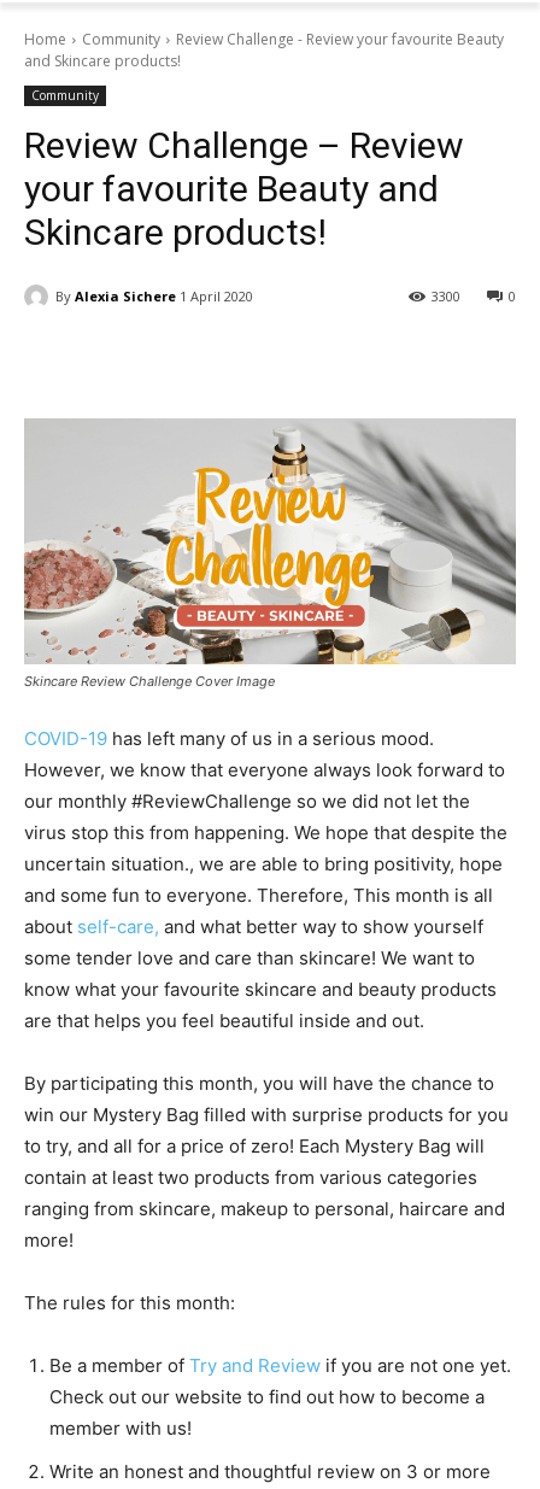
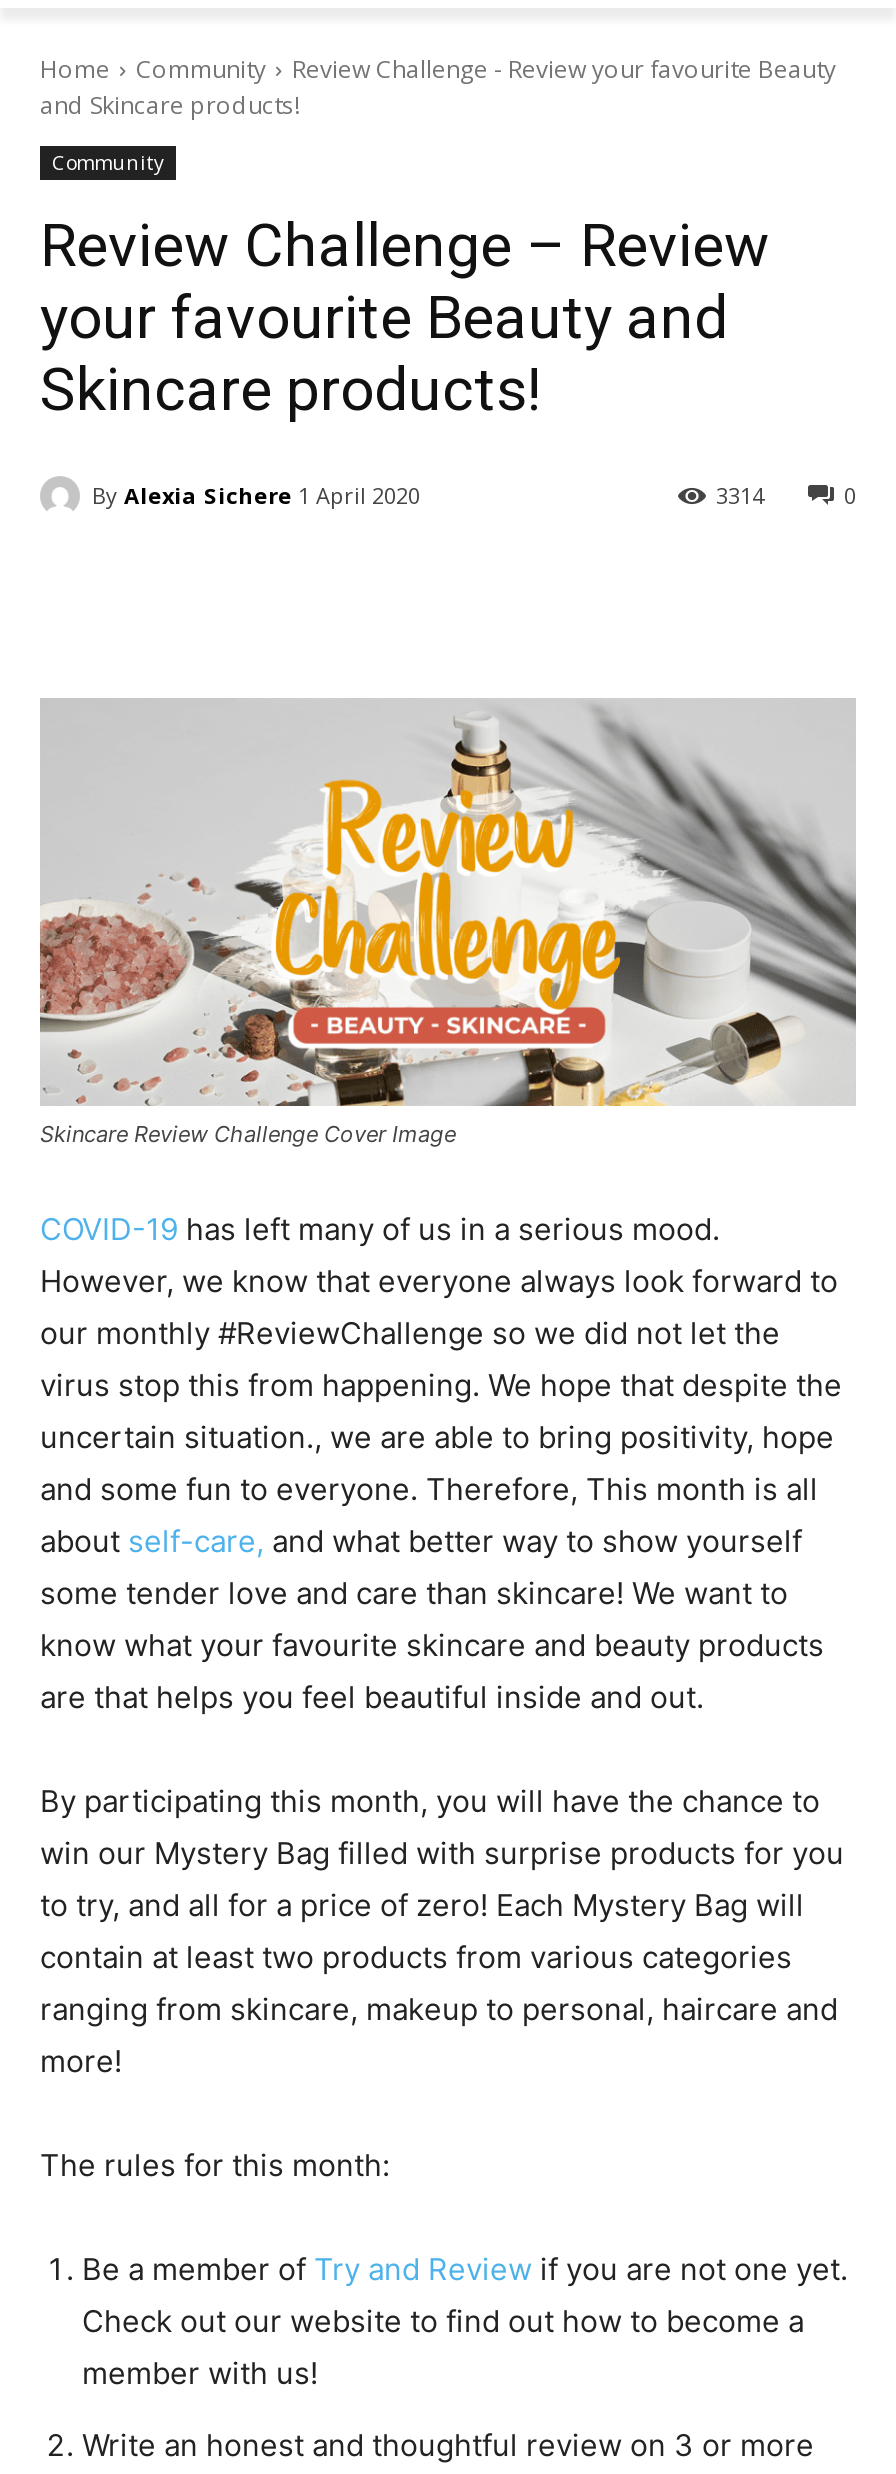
[432,287,460,305] 3300 -> [716,480,764,510] 3314

